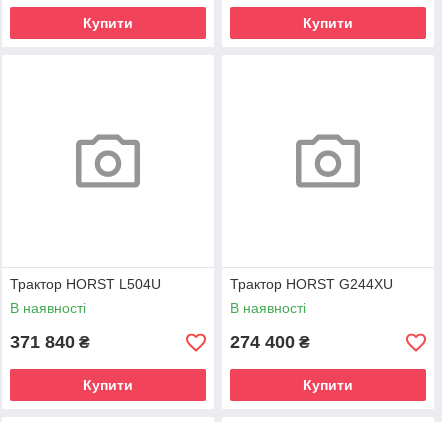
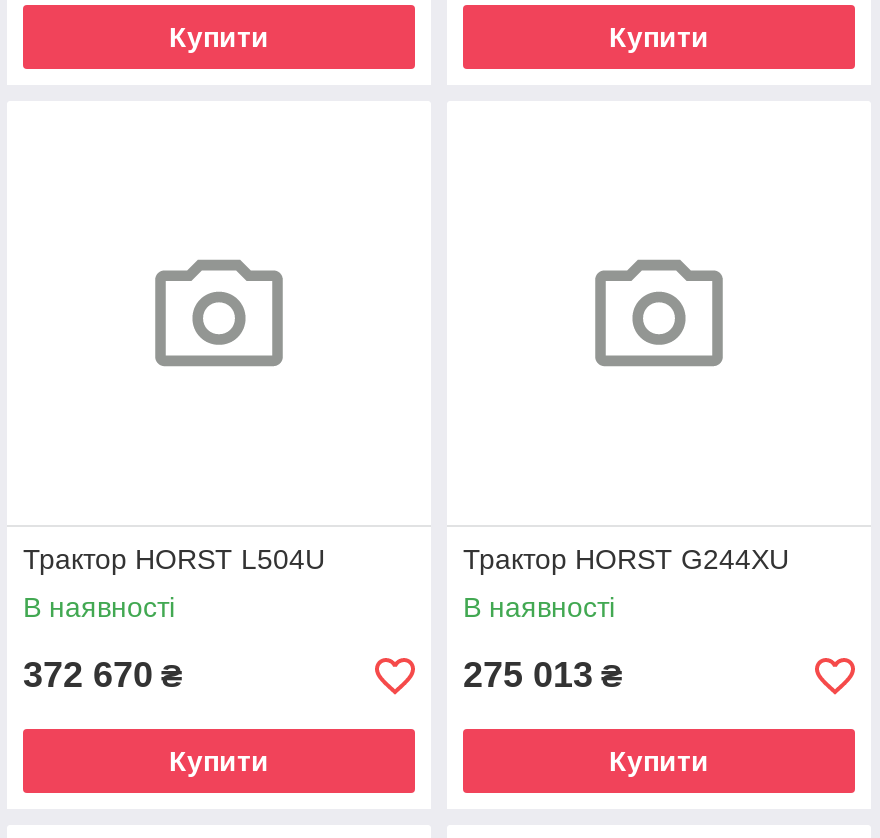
[10,332,90,352] 371 840 ₴ -> [23,656,183,696] 372 670 ₴
[230,332,310,352] 274 400 ₴ -> [463,656,623,696] 275 013 ₴

